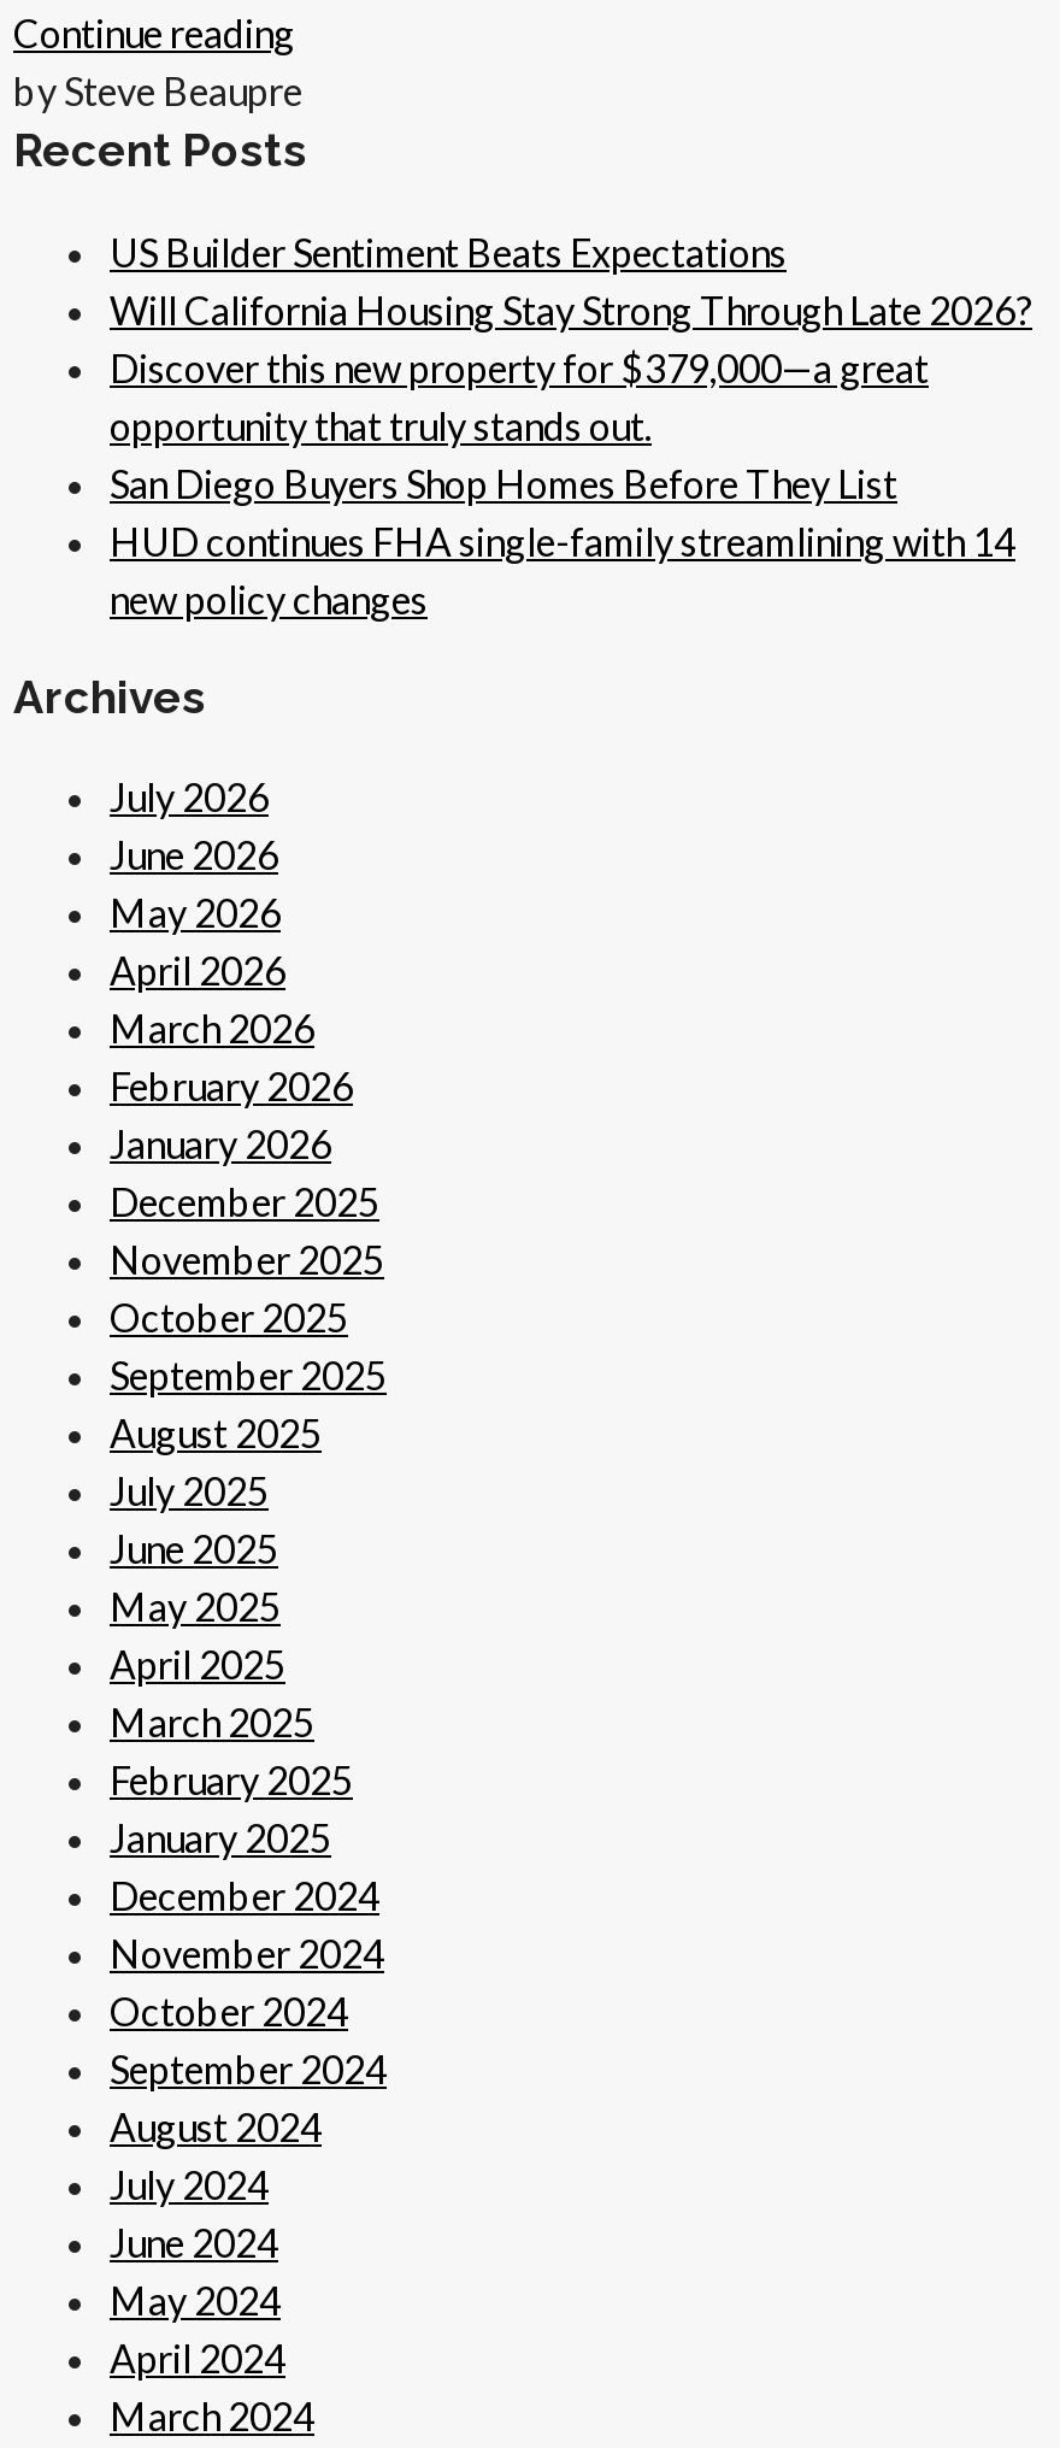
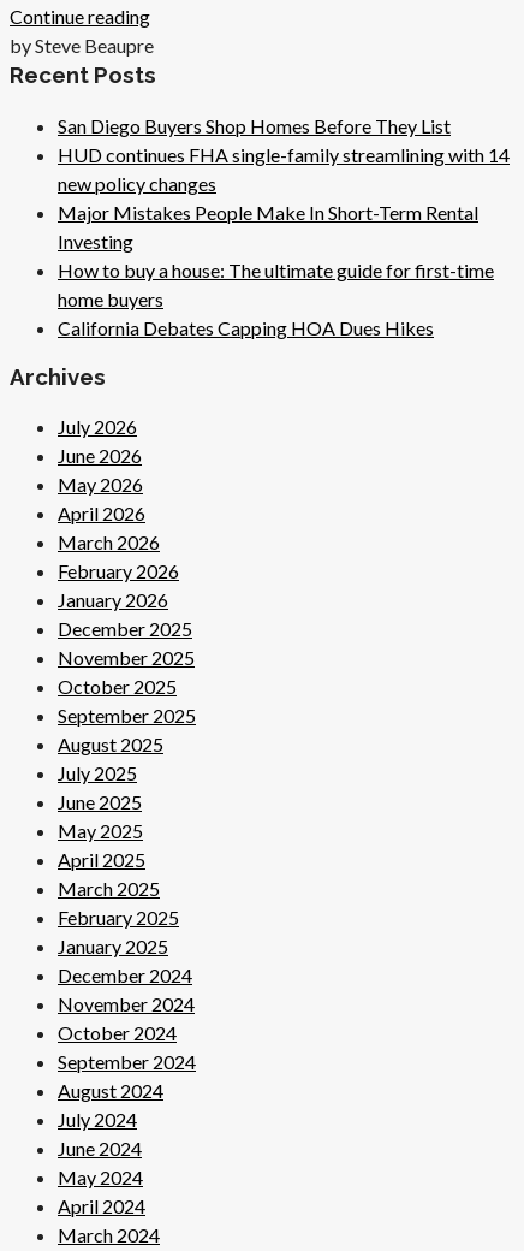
[110,228,1032,448] US Builder Sentiment Beats Expectations | Will California Housing Stay Strong Through Late 2026? | Discover this new property for $379,000—a great | opportunity that truly stands out. -> none
moved [110,460,1015,621] -> [58,114,510,195]: San Diego Buyers Shop Homes Before They List | HUD continues FHA single-family streamlining with 14 | new policy changes
none -> [58,201,494,339] Major Mistakes People Make In Short-Term Rental | Investing | How to buy a house: The ultimate guide for first-time | home buyers | California Debates Capping HOA Dues Hikes

